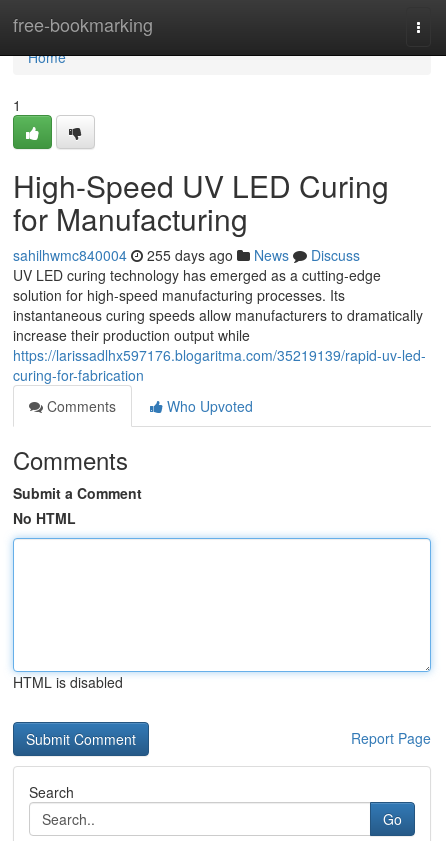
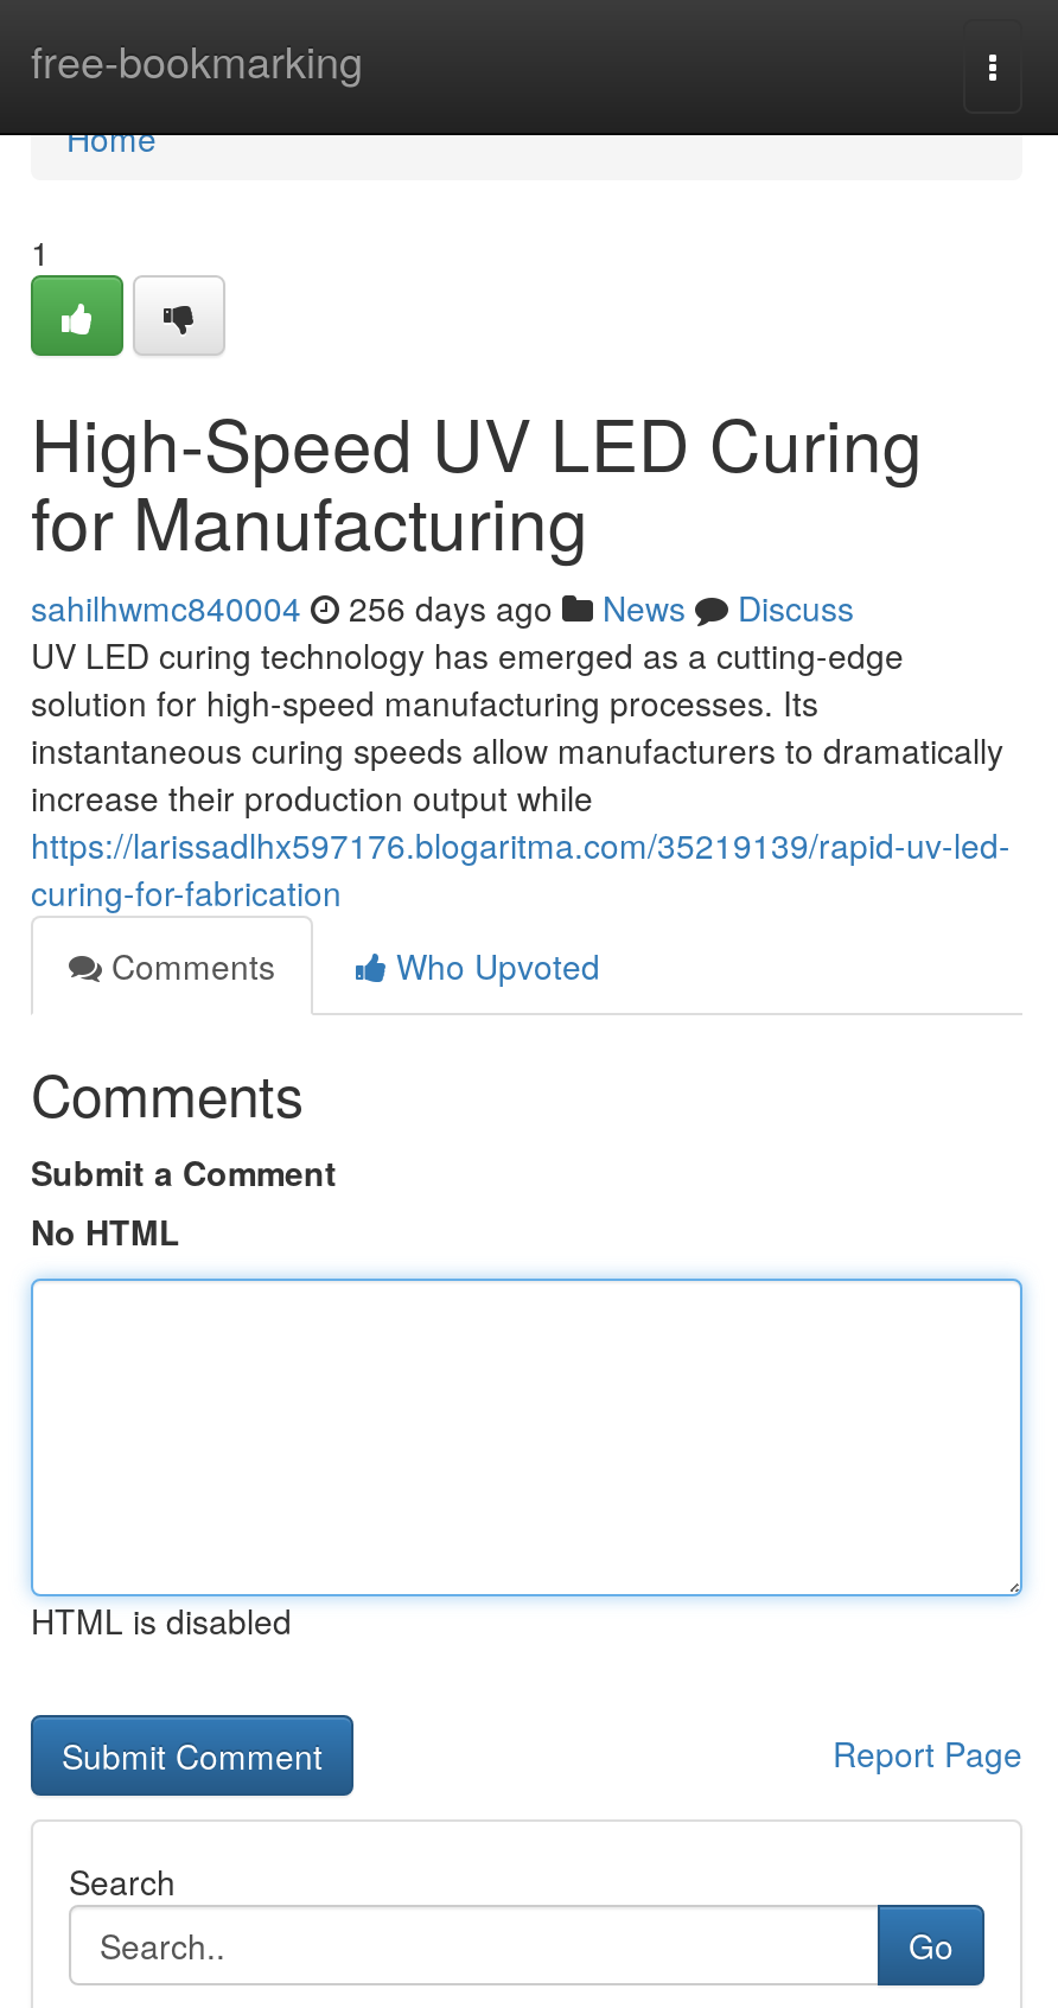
[13,245,360,265] sahilhwmc840004 255 days ago News Discuss -> [31,584,854,631] sahilhwmc840004 256 days ago News Discuss

